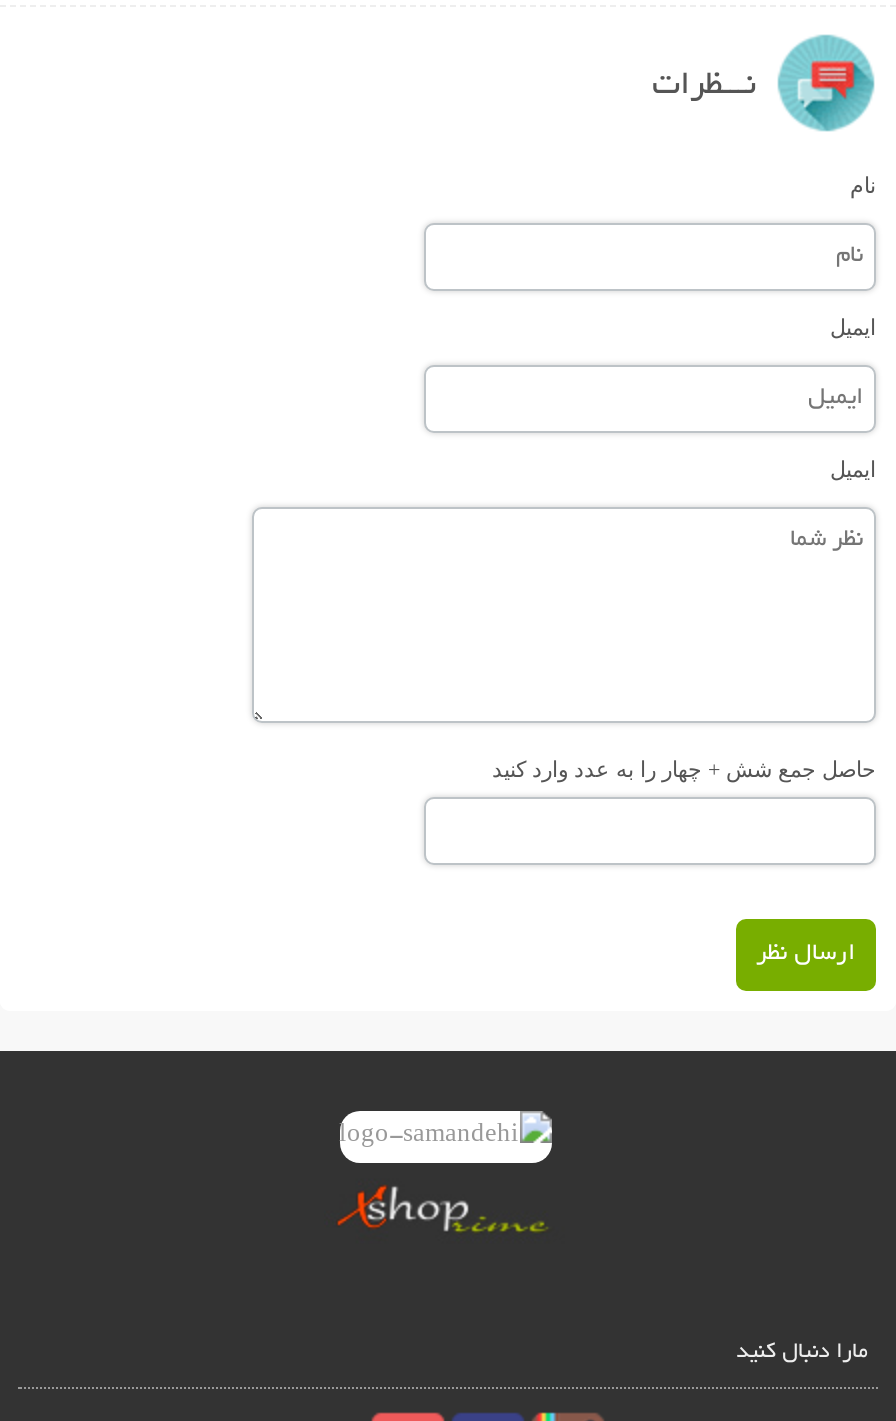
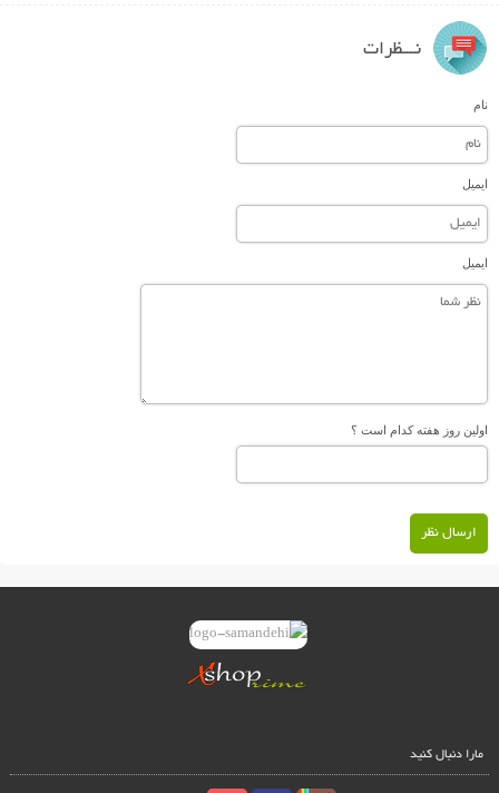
[492,756,876,780] حاصل جمع شش + چهار را به عدد وارد کنید -> [351,423,488,436] اولین روز هفته کدام است ؟

